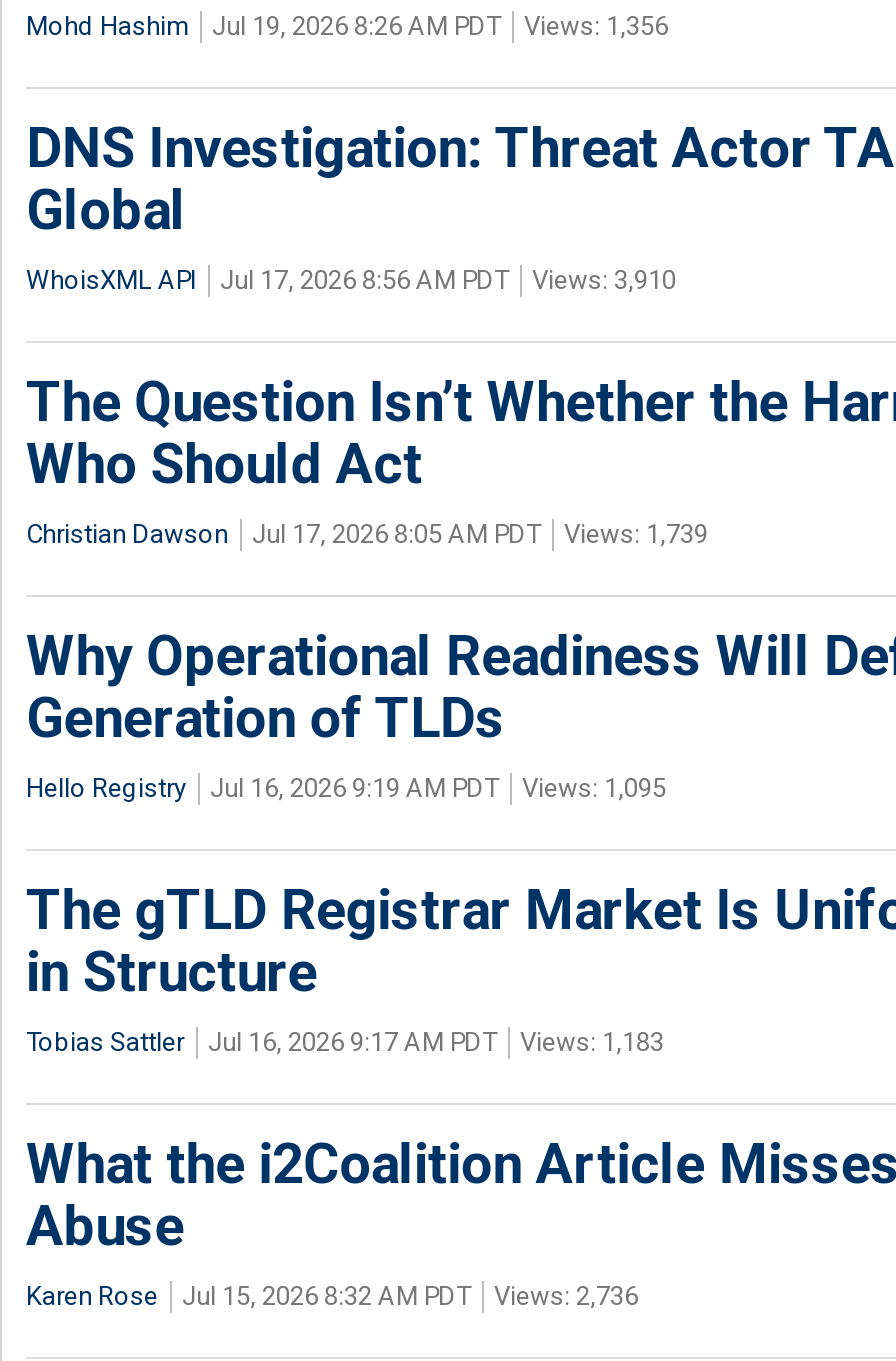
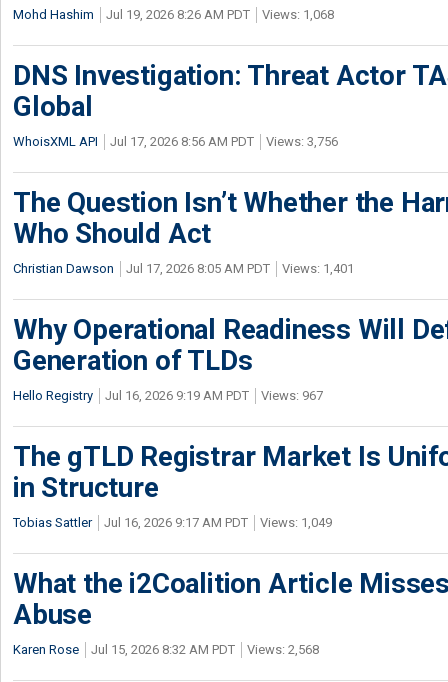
[26,11,668,41] Mohd Hashim Jul 19, 2026 8:26 AM PDT Views: 1,356 -> [13,7,334,22] Mohd Hashim Jul 19, 2026 8:26 AM PDT Views: 1,068
[26,265,676,295] WhoisXML API Jul 17, 2026 8:56 AM PDT Views: 3,910 -> [13,134,338,149] WhoisXML API Jul 17, 2026 8:56 AM PDT Views: 3,756
[26,519,708,549] Christian Dawson Jul 17, 2026 8:05 AM PDT Views: 1,739 -> [13,261,354,276] Christian Dawson Jul 17, 2026 8:05 AM PDT Views: 1,401
[26,773,666,803] Hello Registry Jul 16, 2026 9:19 AM PDT Views: 1,095 -> [13,388,323,403] Hello Registry Jul 16, 2026 9:19 AM PDT Views: 967
[26,1027,664,1057] Tobias Sattler Jul 16, 2026 9:17 AM PDT Views: 1,183 -> [13,515,332,530] Tobias Sattler Jul 16, 2026 9:17 AM PDT Views: 1,049
[26,1281,638,1311] Karen Rose Jul 15, 2026 8:32 AM PDT Views: 2,736 -> [13,642,319,657] Karen Rose Jul 15, 2026 8:32 AM PDT Views: 2,568

